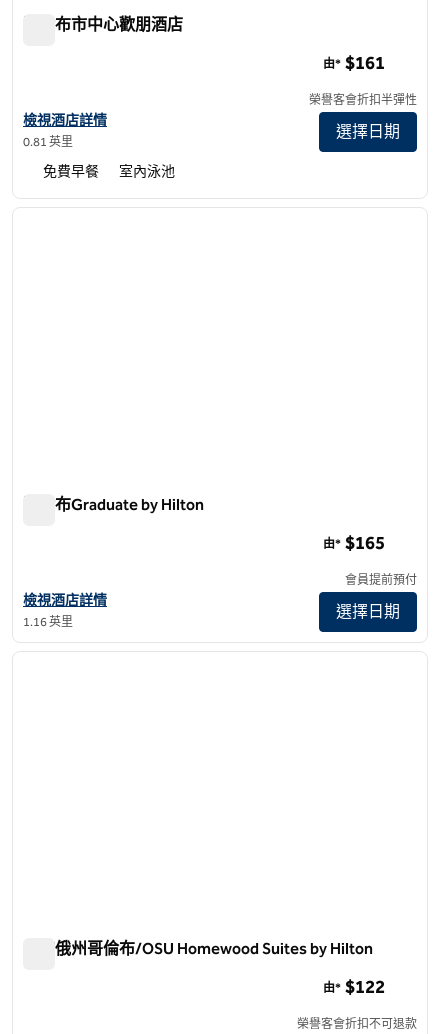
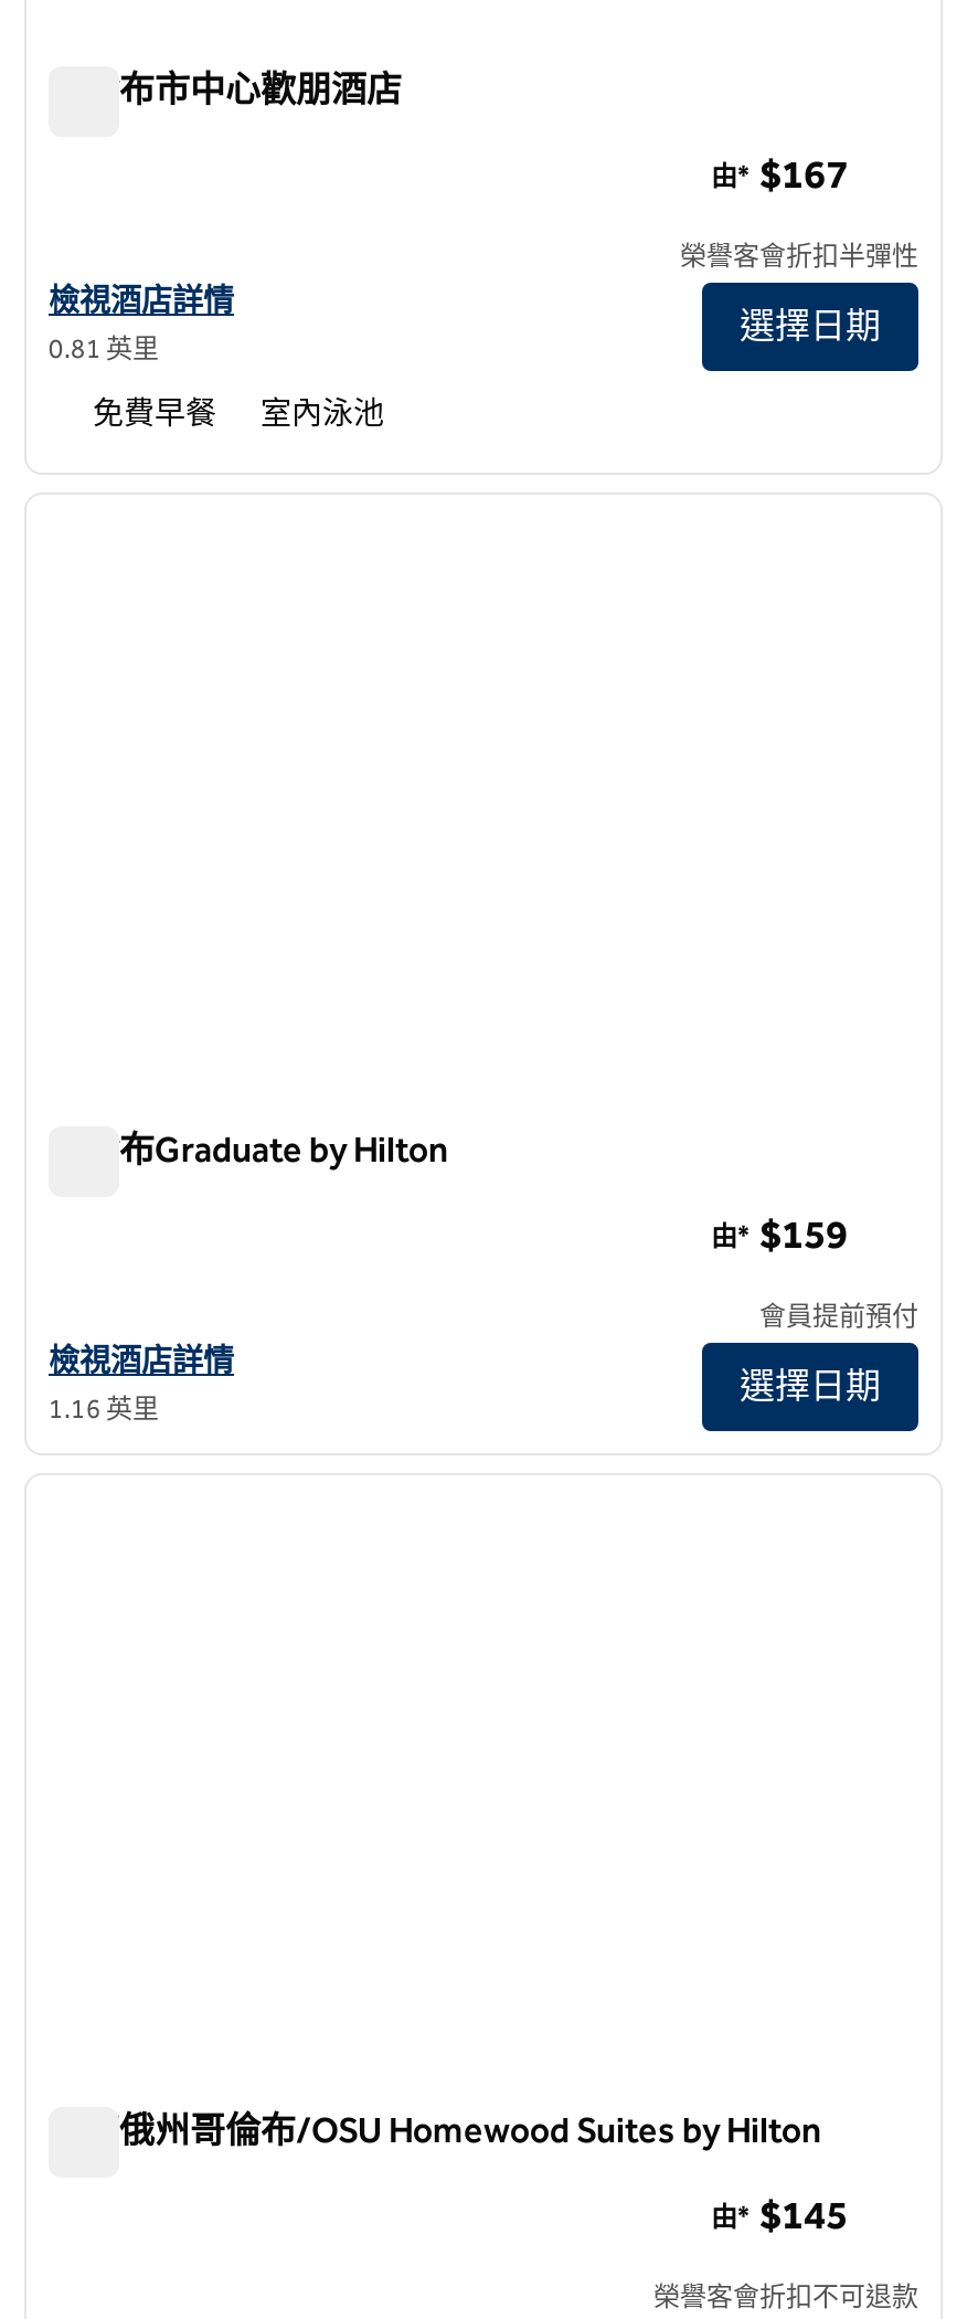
[323,52,385,74] 由* $161 -> [711,151,848,200] 由* $167
[323,532,385,554] 由* $165 -> [711,1211,848,1260] 由* $159
[323,976,385,998] 由* $122 -> [711,2192,848,2240] 由* $145

